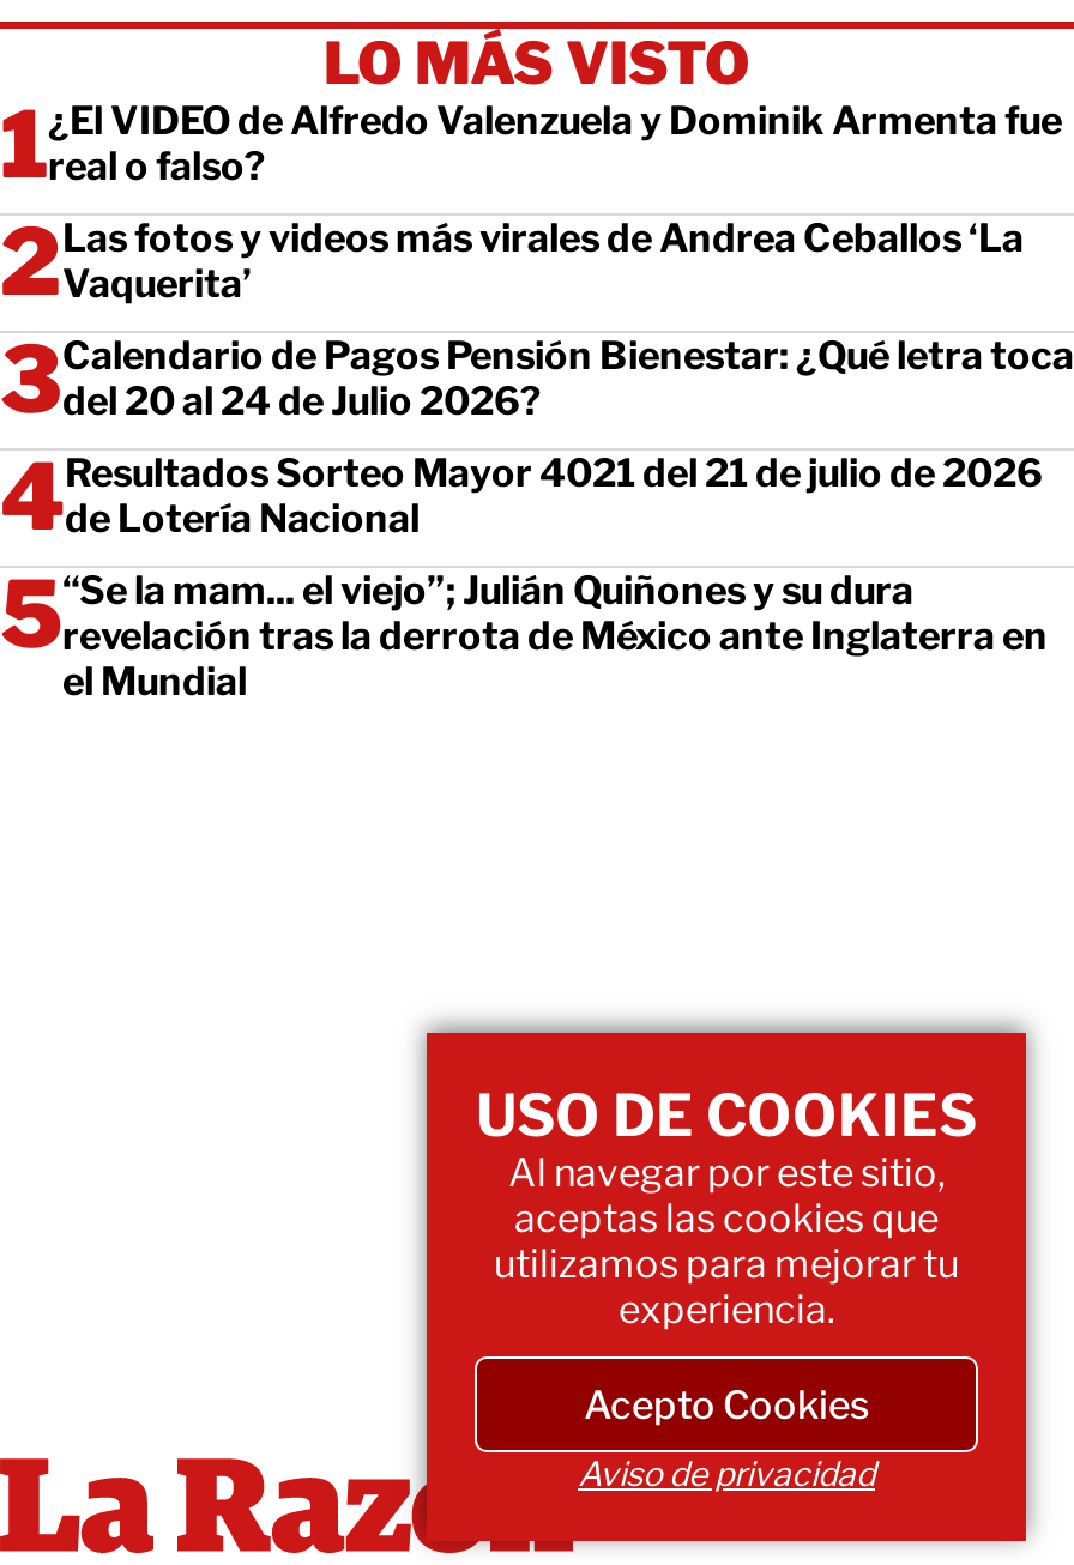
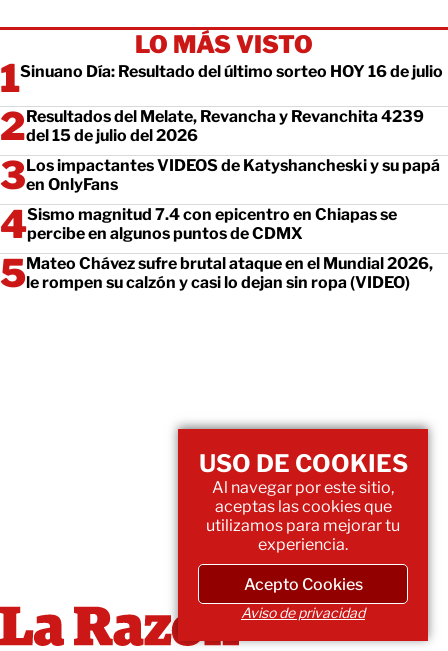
[48,99,1062,190] ¿El VIDEO de Alfredo Valenzuela y Dominik Armenta fue | real o falso? -> [20,62,443,81] Sinuano Día: Resultado del último sorteo HOY 16 de julio
[62,216,1024,307] Las fotos y videos más virales de Andrea Ceballos ‘La | Vaquerita’ -> [26,107,424,145] Resultados del Melate, Revancha y Revanchita 4239 | del 15 de julio del 2026
[62,334,1074,425] Calendario de Pagos Pensión Bienestar: ¿Qué letra toca | del 20 al 24 de Julio 2026? -> [26,156,440,194] Los impactantes VIDEOS de Katyshancheski y su papá | en OnlyFans
[65,451,1043,542] Resultados Sorteo Mayor 4021 del 21 de julio de 2026 | de Lotería Nacional -> [27,205,397,243] Sismo magnitud 7.4 con epicentro en Chiapas se | percibe en algunos puntos de CDMX
[62,569,1048,705] “Se la mam... el viejo”; Julián Quiñones y su dura | revelación tras la derrota de México ante Inglaterra en | el Mundial -> [26,254,433,292] Mateo Chávez sufre brutal ataque en el Mundial 2026, | le rompen su calzón y casi lo dejan sin ropa (VIDEO)

